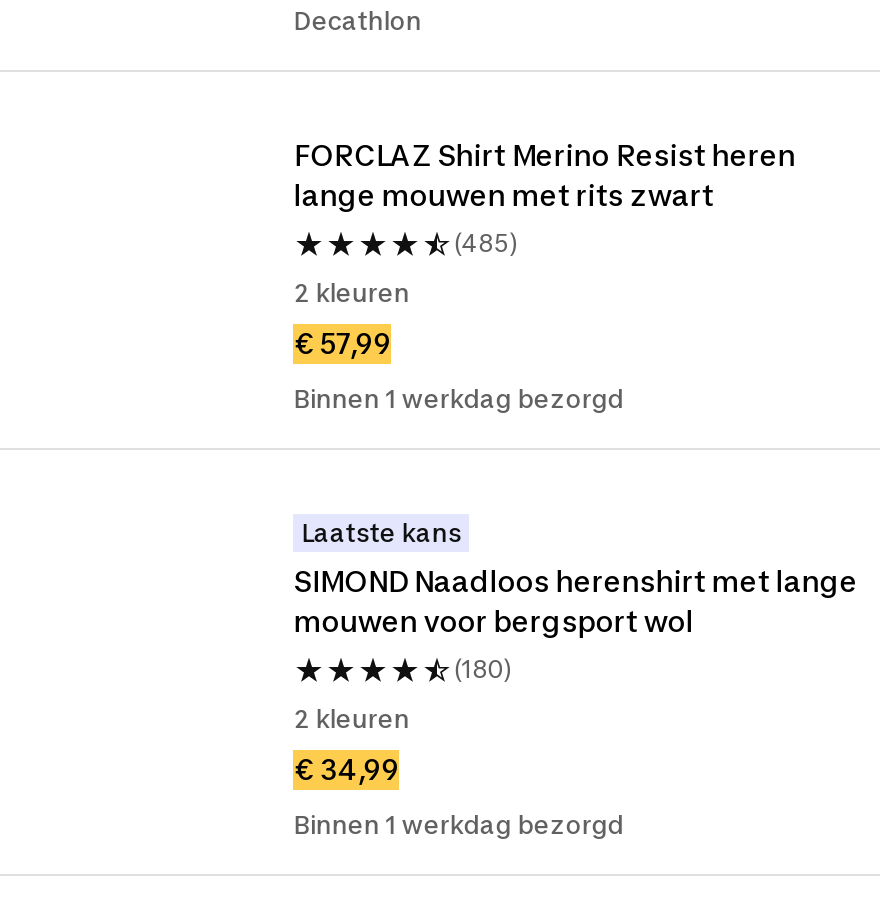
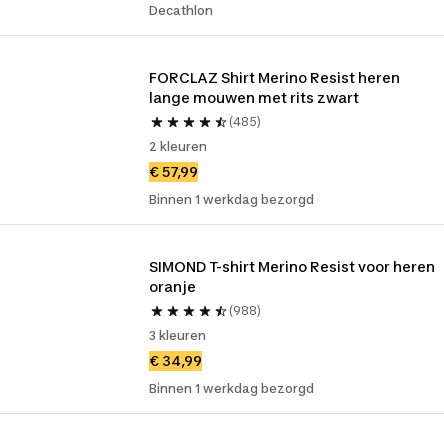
[294,518,858,734] Laatste kans | SIMOND Naadloos herenshirt met lange | mouwen voor bergsport wol | (180) | 2 kleuren -> [149,258,435,343] SIMOND T-shirt Merino Resist voor heren | oranje | (988) | 3 kleuren

